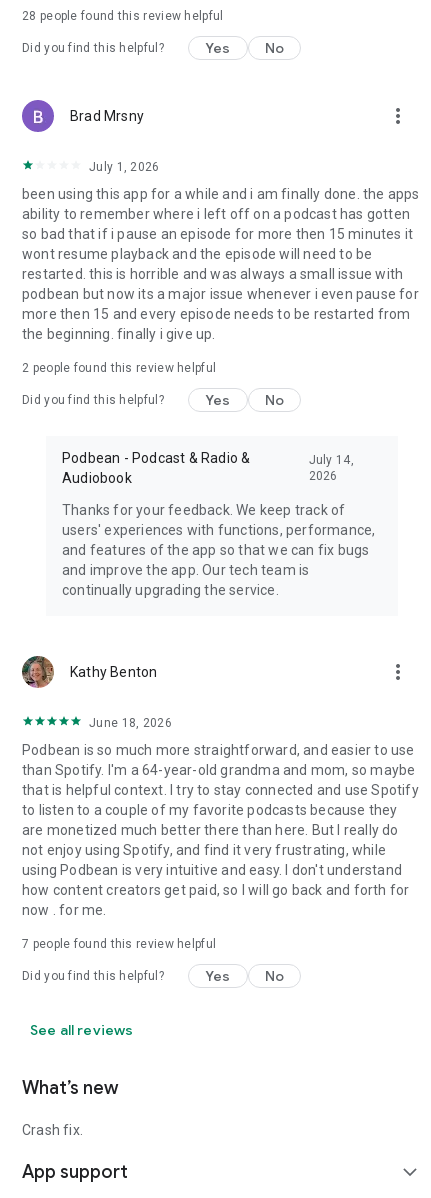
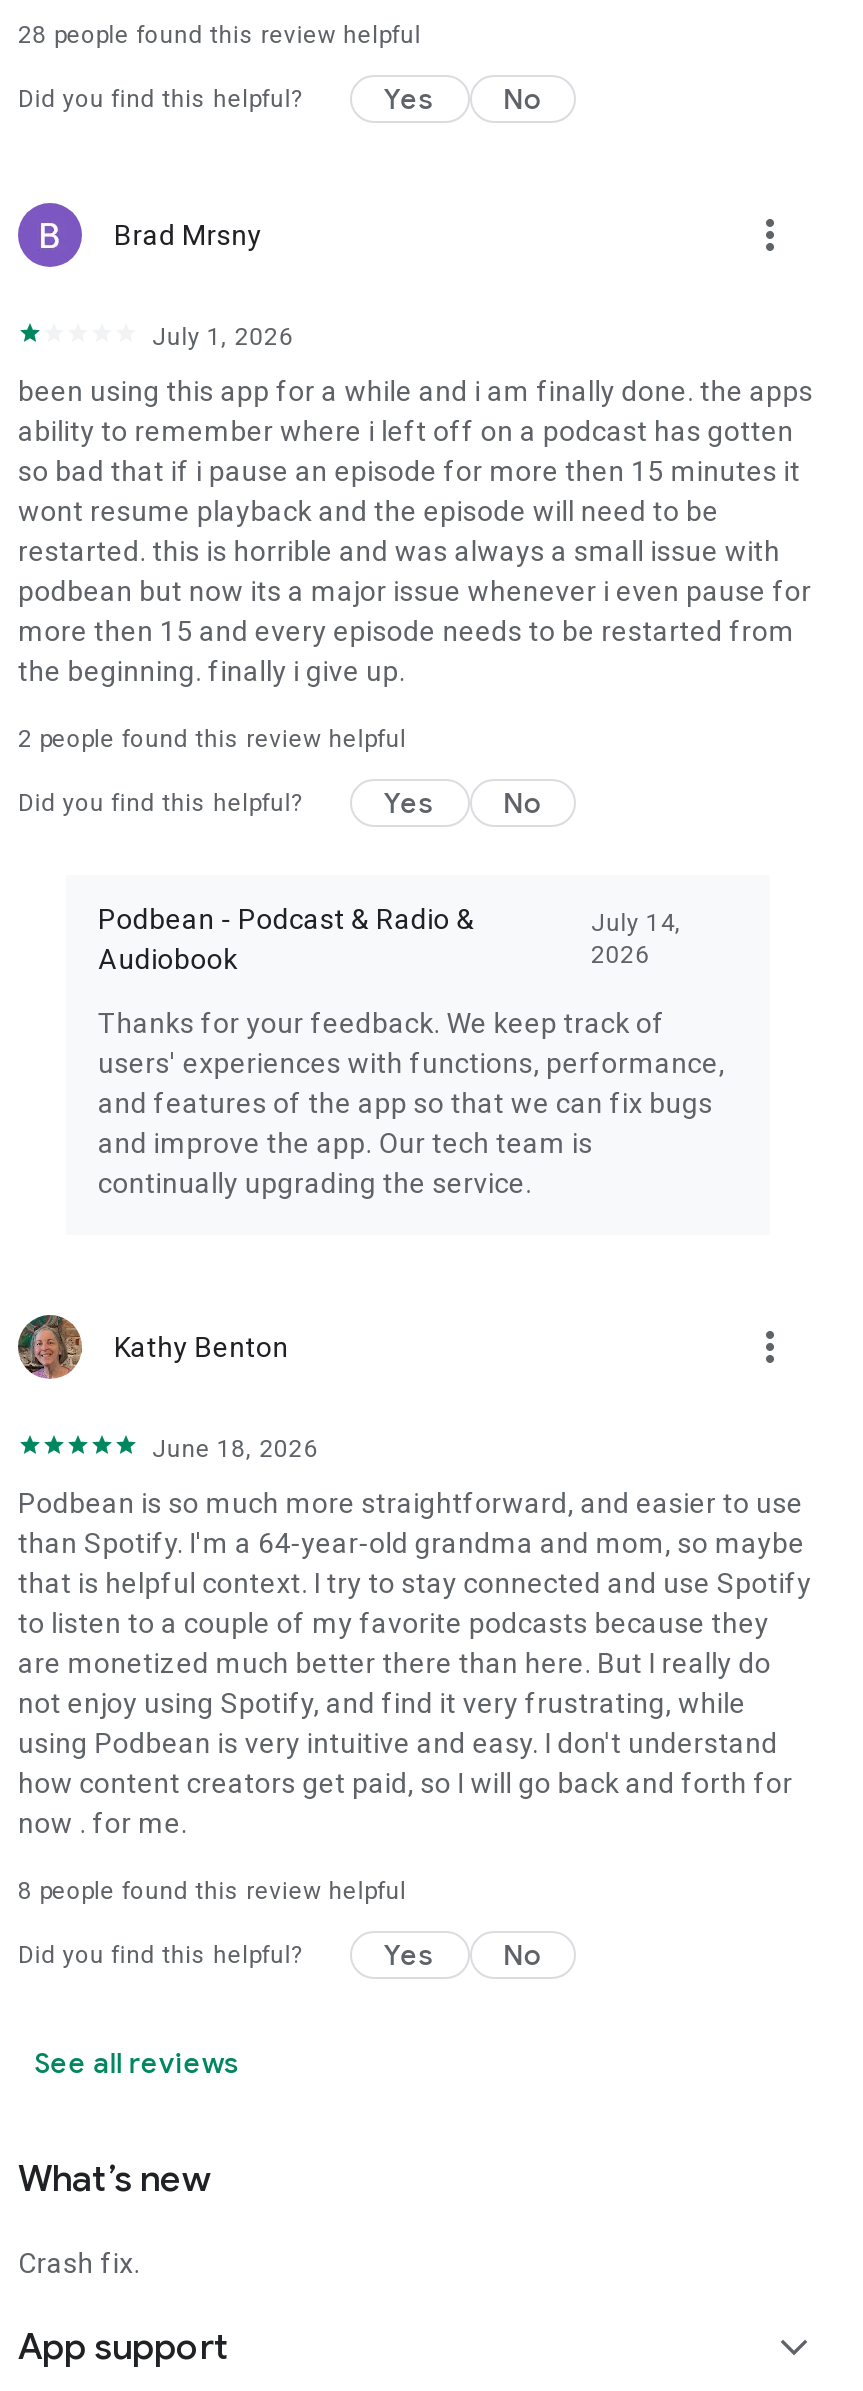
[22,937,216,951] 7 people found this review helpful -> [18,1877,406,1905] 8 people found this review helpful

